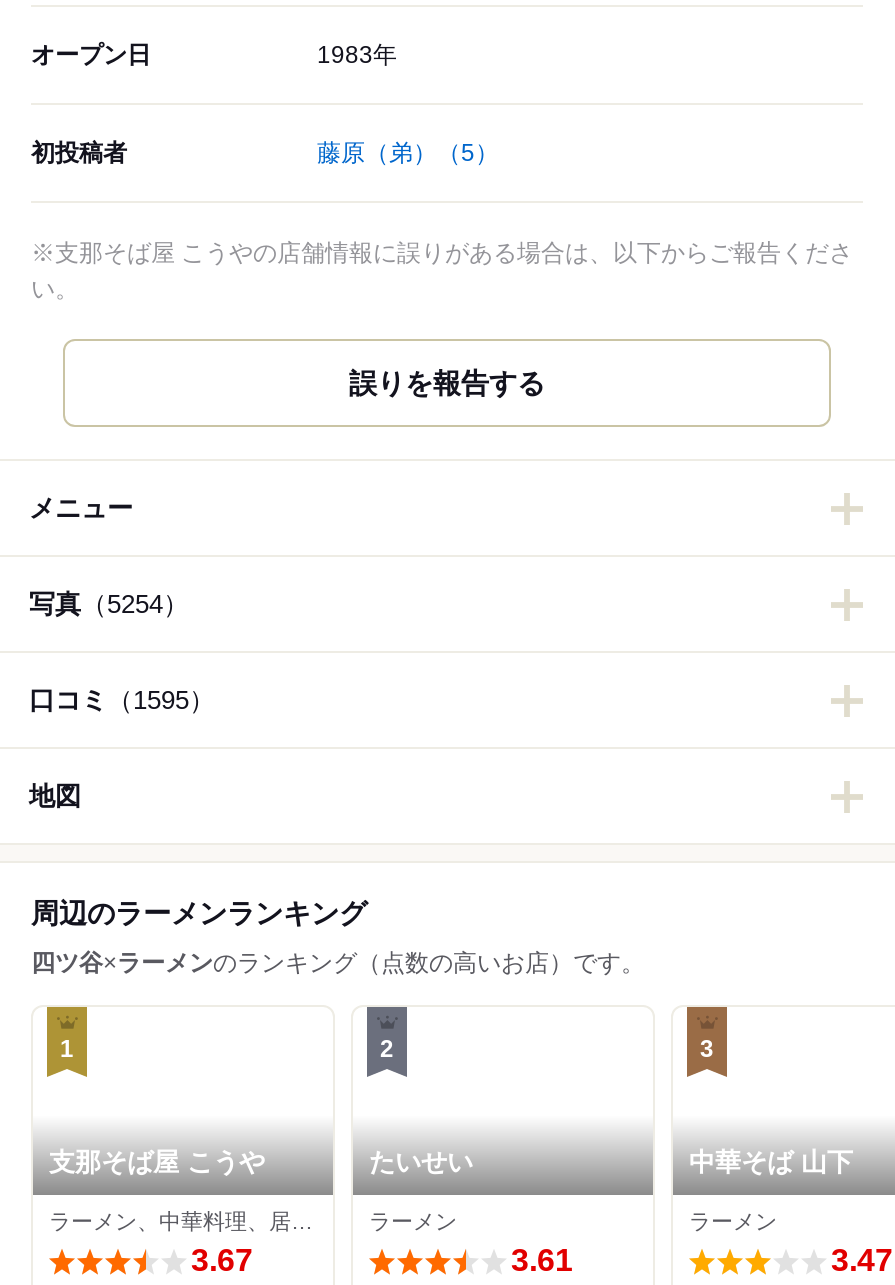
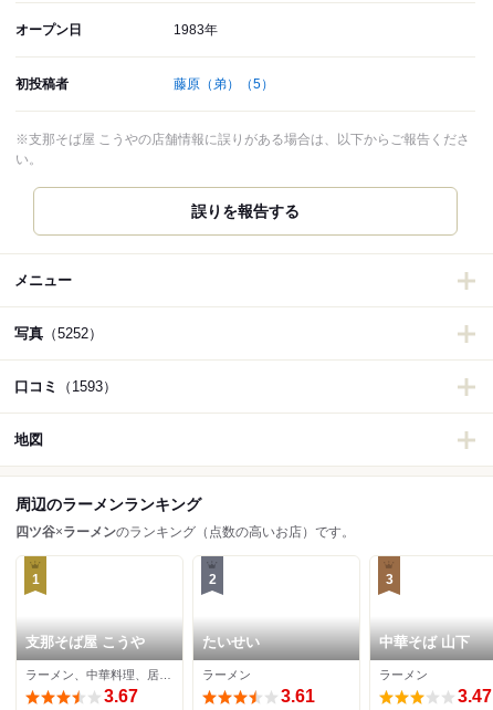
[29,590,189,620] 写真（5254） -> [14,325,103,342] 写真（5252）
[29,686,215,716] 口コミ（1595） -> [14,379,117,395] 口コミ（1593）

